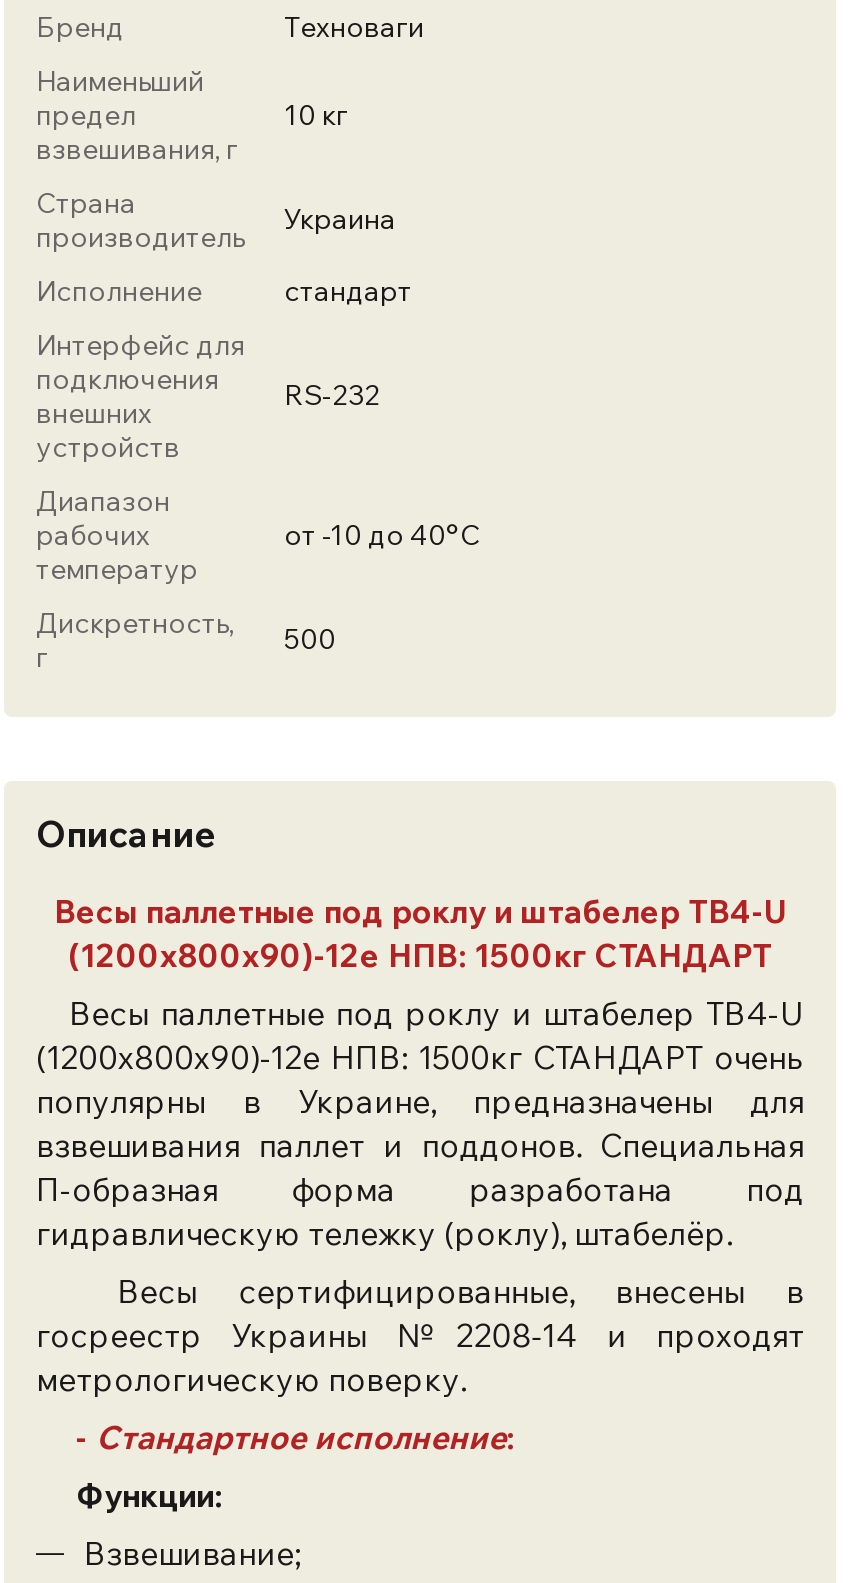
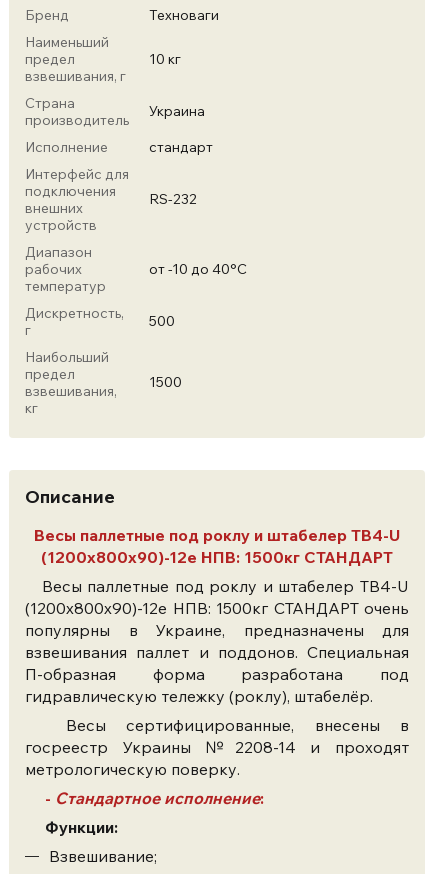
none -> [25,348,117,417] Наибольший | предел | взвешивания, | кг
none -> [149,373,182,391] 1500

